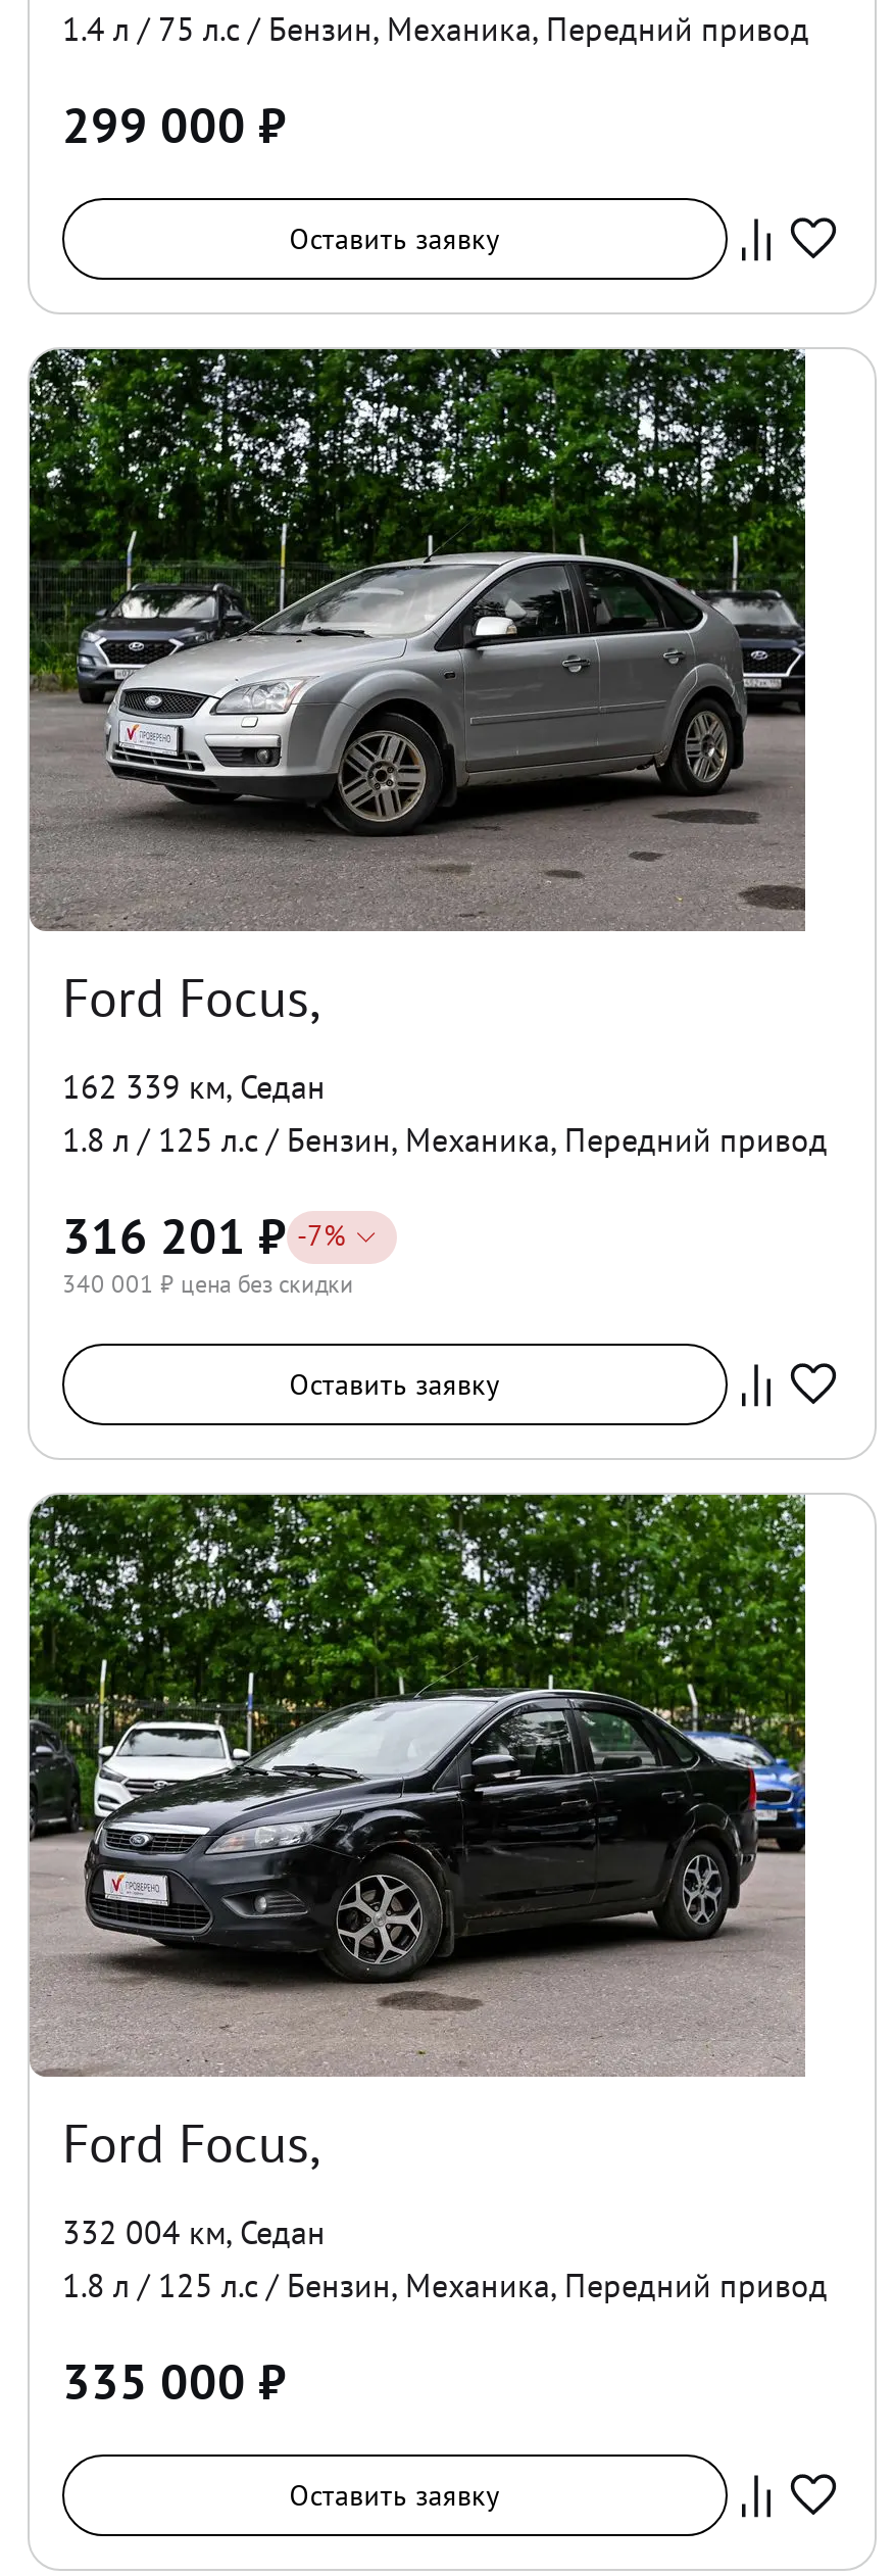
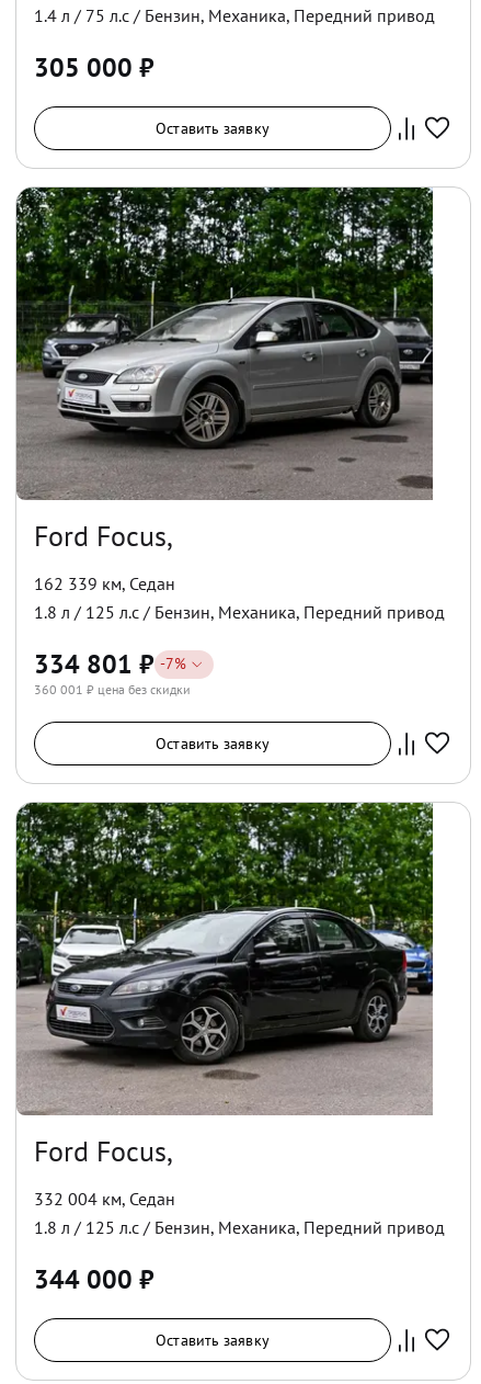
[62,94,287,157] 299 000 ₽ -> [34,50,154,84] 305 000 ₽
[62,1205,346,1268] 316 201 ₽ - 7% -> [34,647,186,681] 334 801 ₽ - 7%
[62,1268,354,1299] 340 001 ₽ цена без скидки -> [34,681,191,697] 360 001 ₽ цена без скидки
[62,2350,287,2414] 335 000 ₽ -> [34,1262,154,1296] 344 000 ₽

